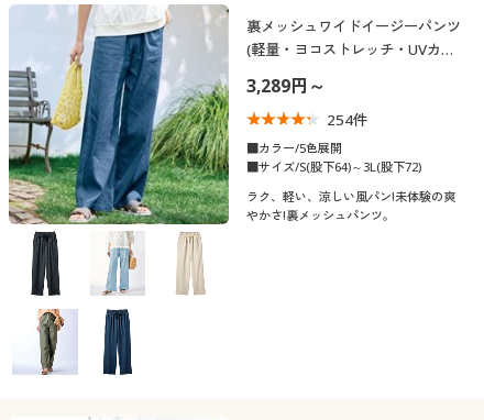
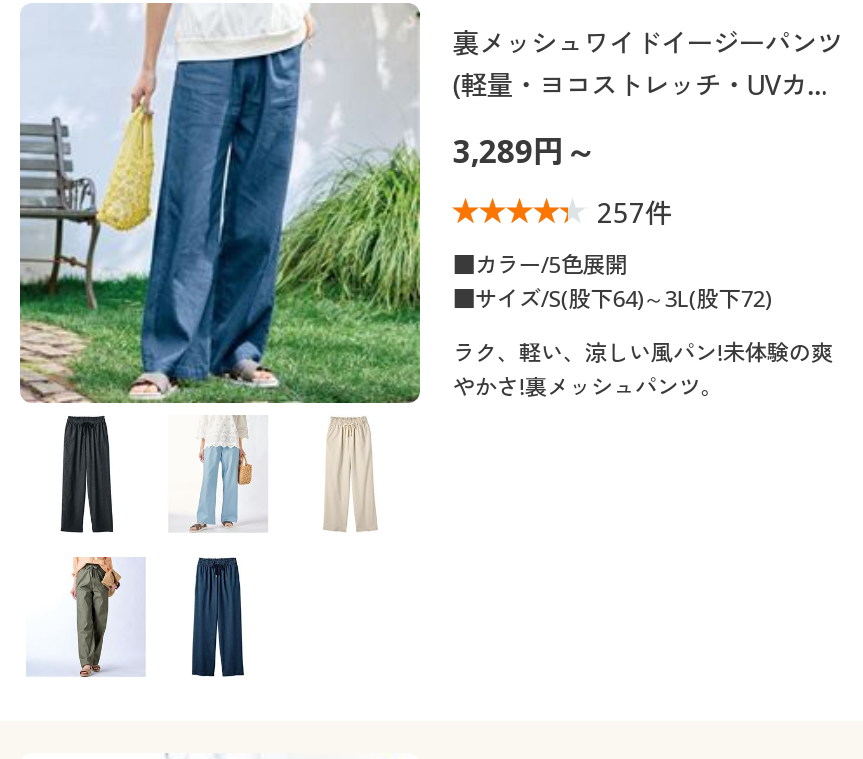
[326,110,367,130] 254件 -> [597,196,671,232] 257件

